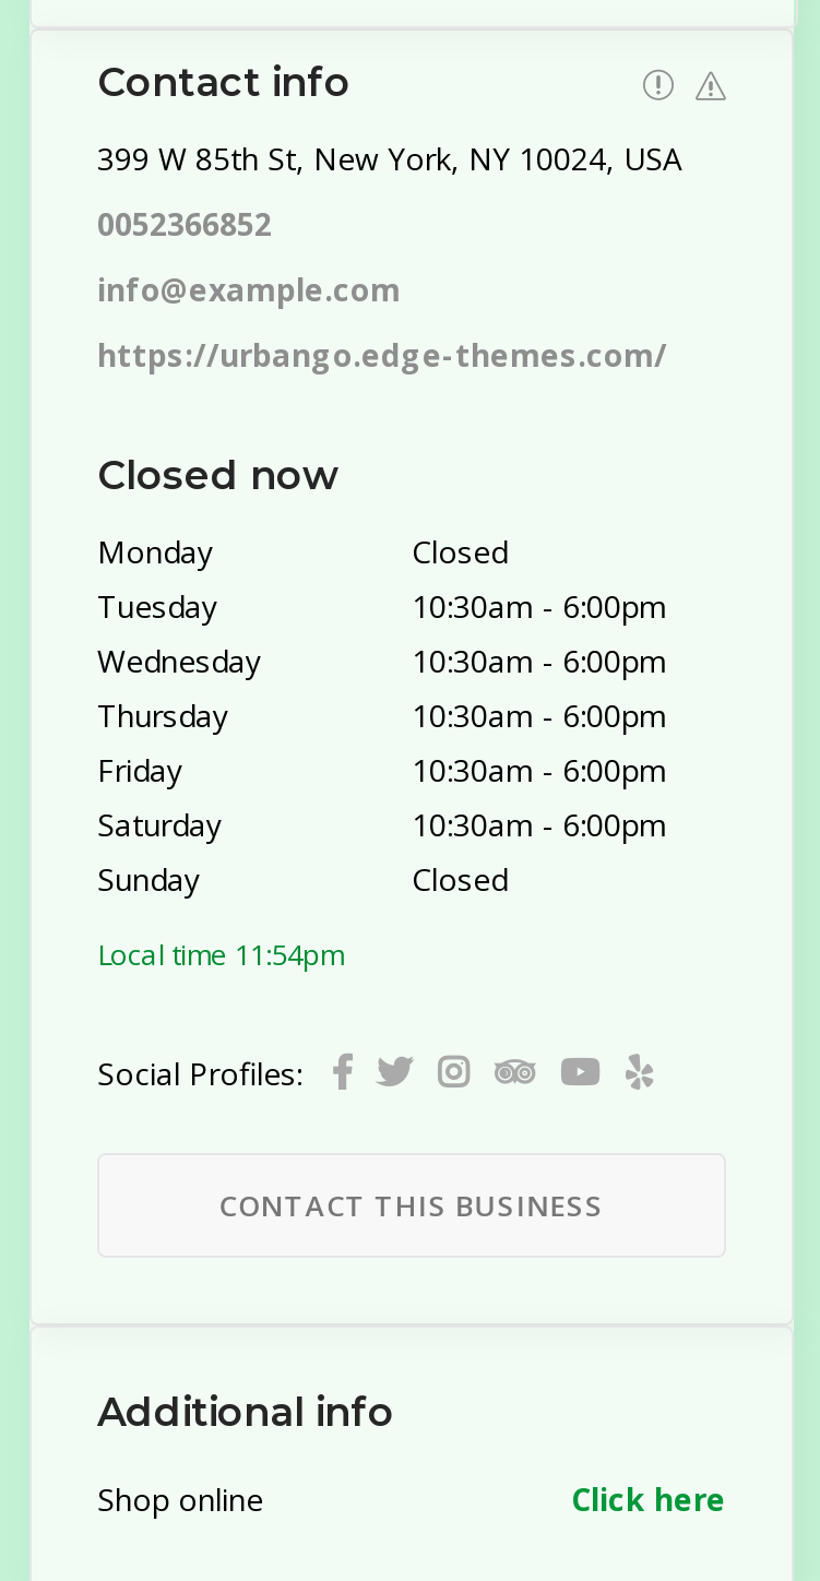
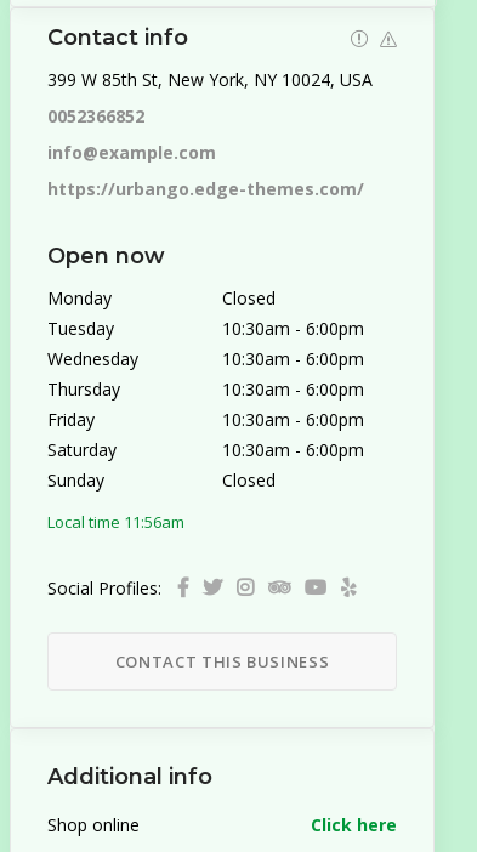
[97,452,340,501] Closed now -> [47,243,165,270] Open now
[97,935,344,974] Local time 11:54pm -> [47,511,184,533] Local time 11:56am

